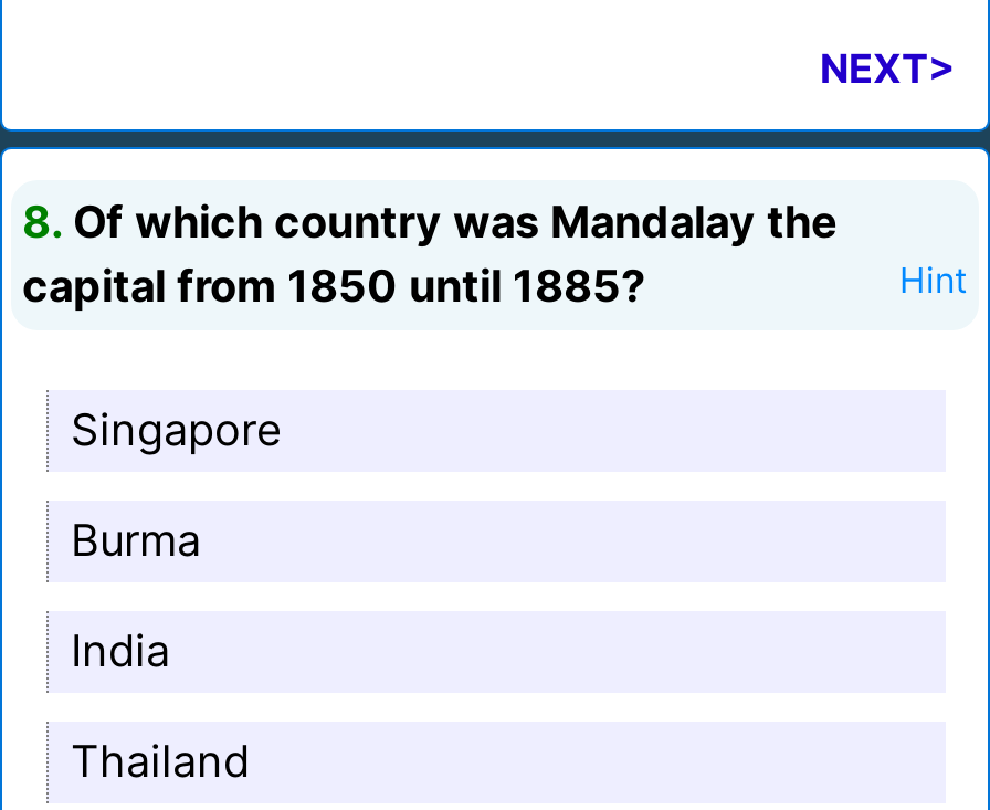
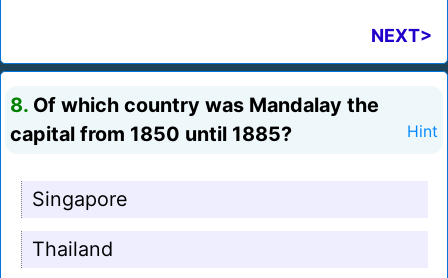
[71,514,201,677] Burma | India -> none

